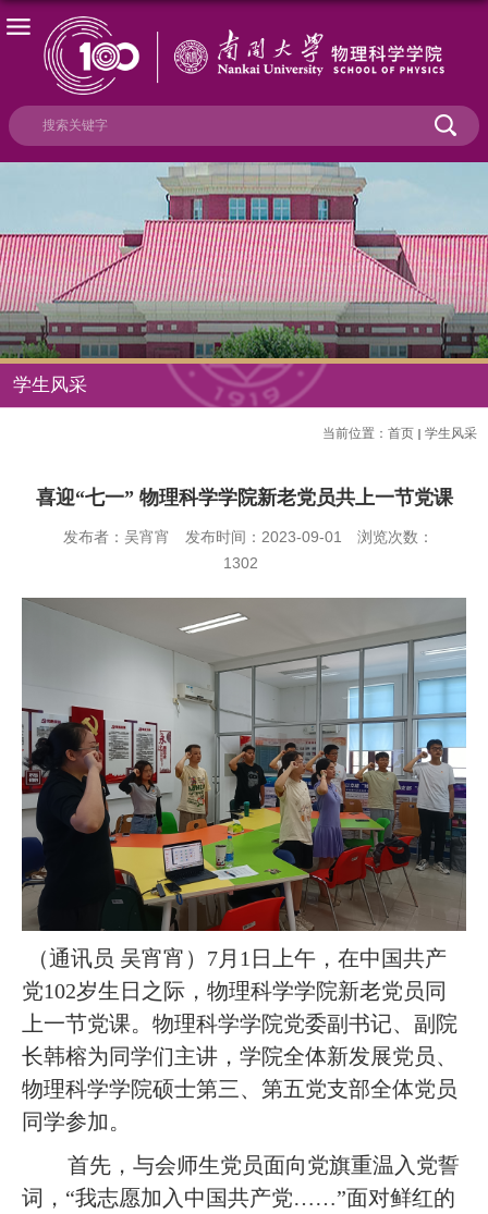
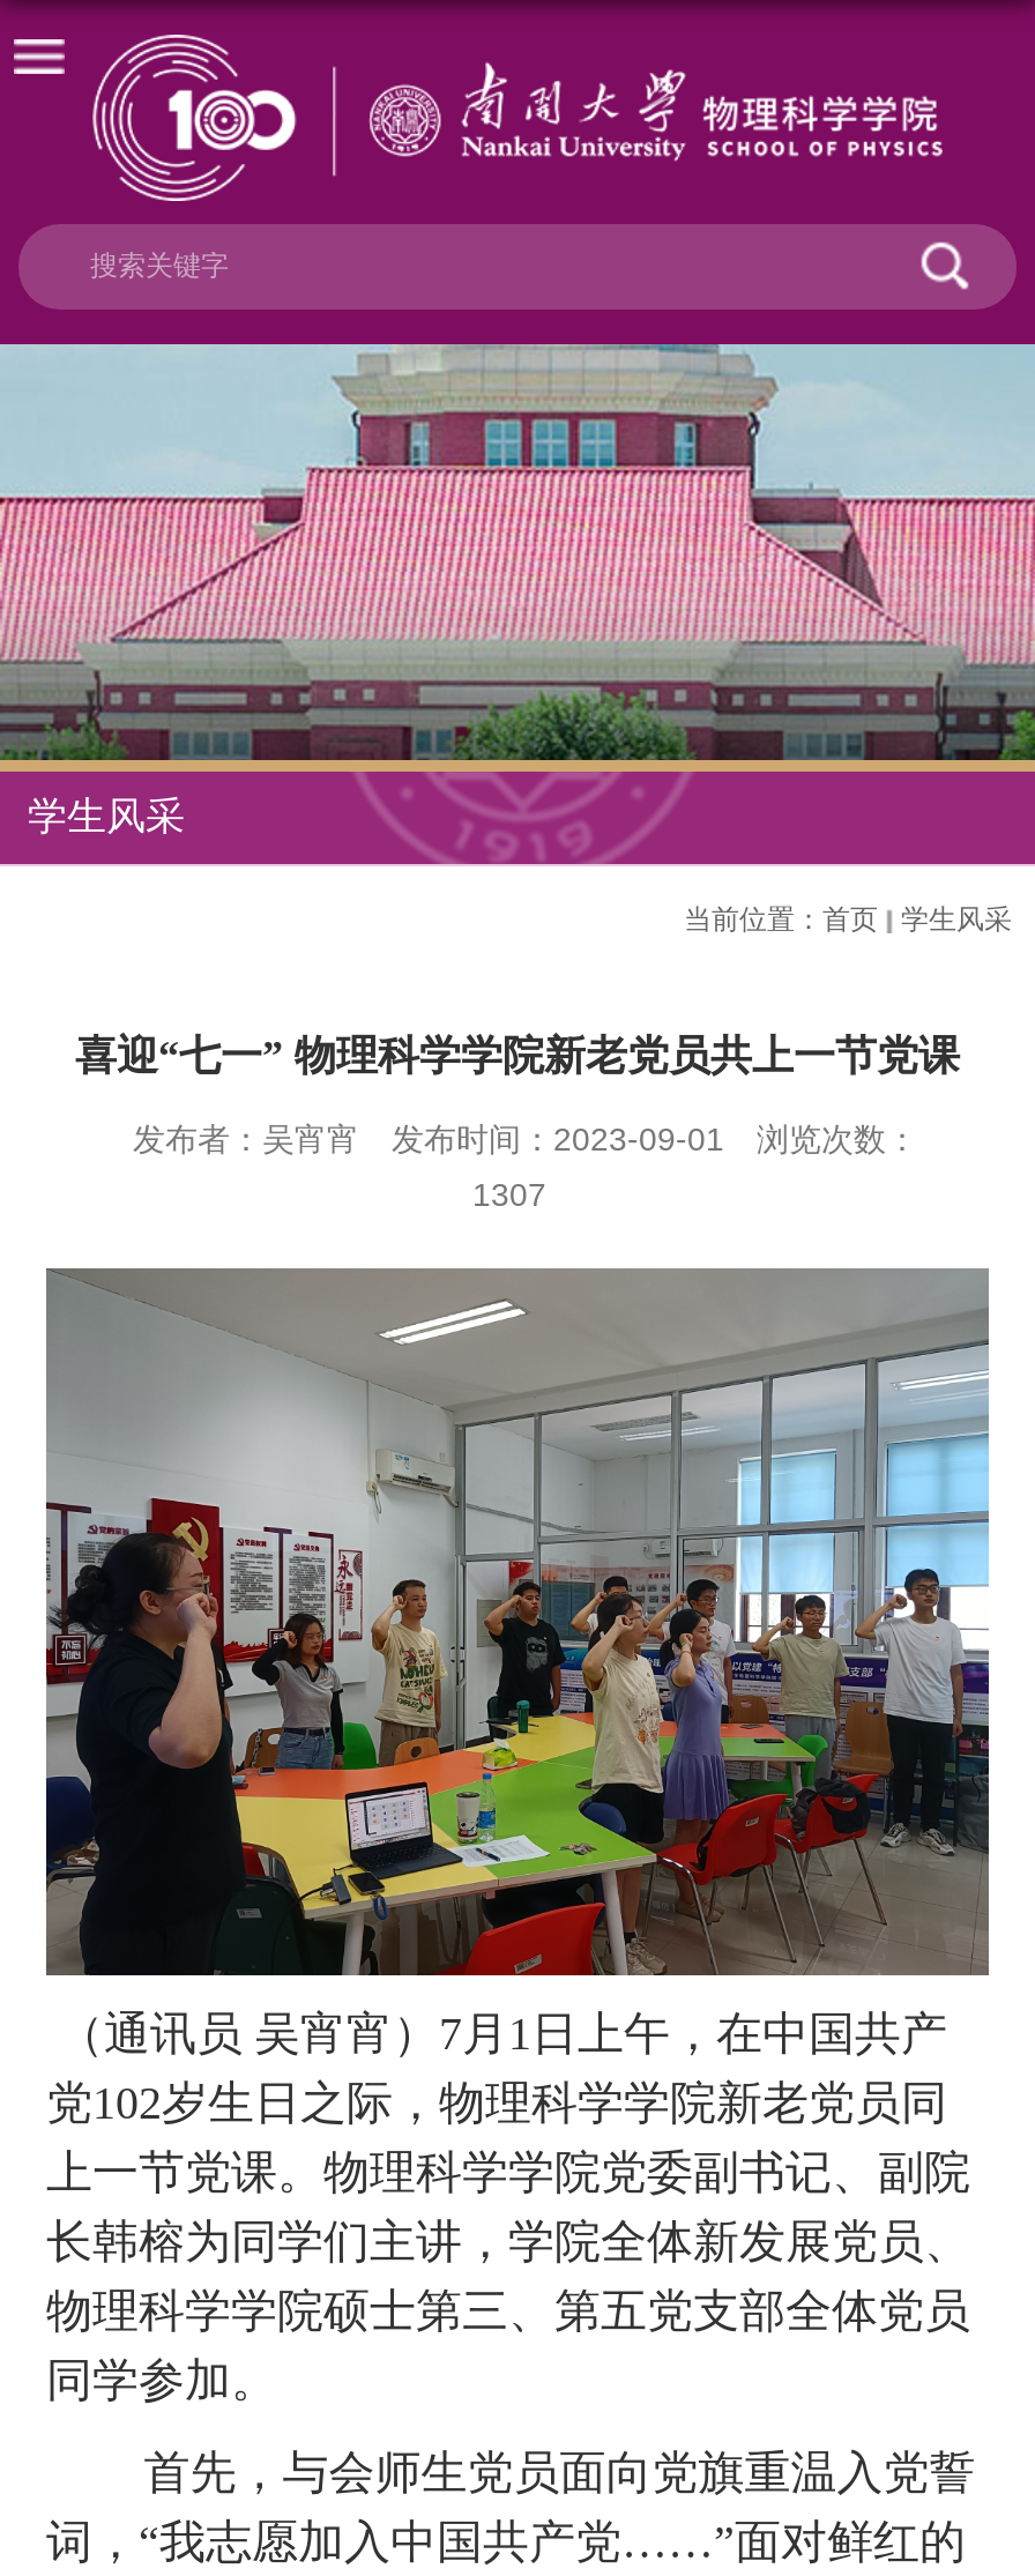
[223,554,258,572] 1302 -> [472,1176,546,1213] 1307

